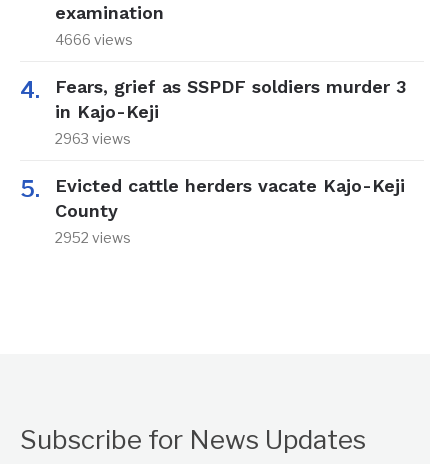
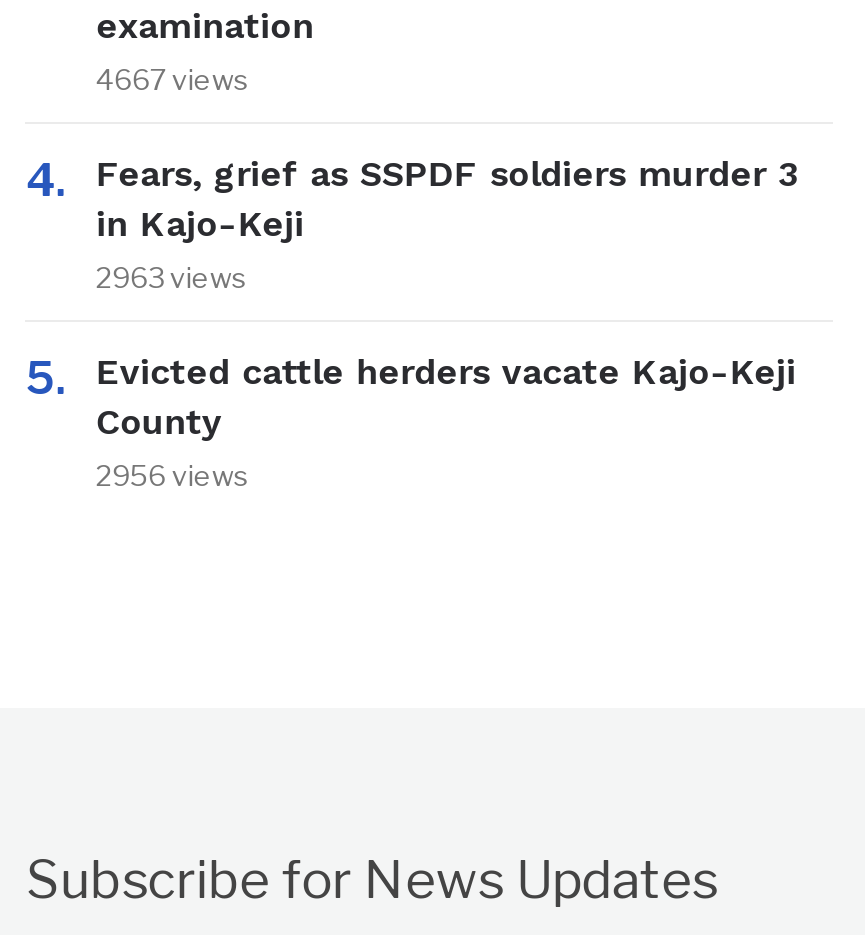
[55,31,133,48] 4666 views -> [96,62,250,96] 4667 views
[55,229,131,246] 2952 views -> [96,458,250,492] 2956 views

